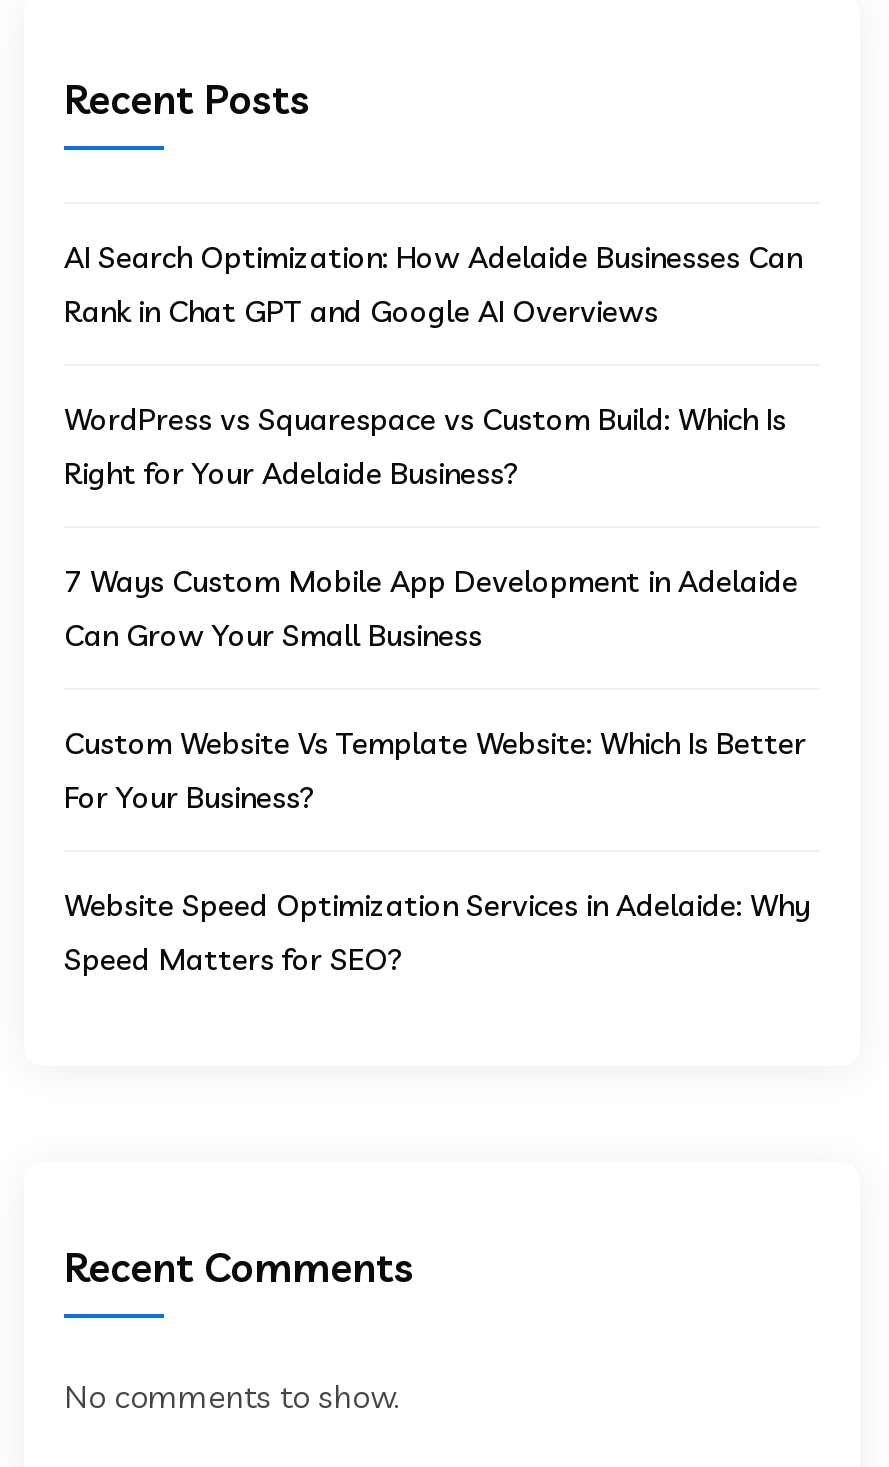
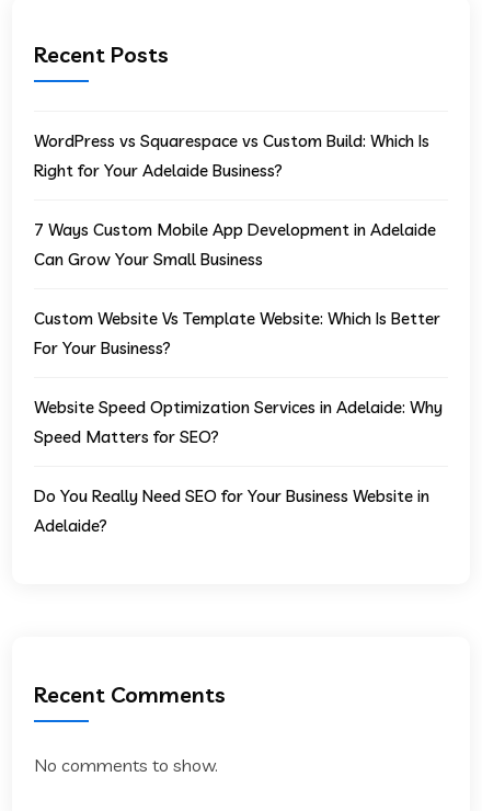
[64,238,802,330] AI Search Optimization: How Adelaide Businesses Can | Rank in Chat GPT and Google AI Overviews -> none
moved [64,400,810,978] -> [34,131,443,447]: WordPress vs Squarespace vs Custom Build: Which Is | Right for Your Adelaide Business? | 7 Ways Custom Mobile App Development in Adelaide | Can Grow Your Small Business | Custom Website Vs Template Website: Which Is Better | For Your Business? | Website Speed Optimization Services in Adelaide: Why | Speed Matters for SEO?
none -> [34,486,429,536] Do You Really Need SEO for Your Business Website in | Adelaide?

